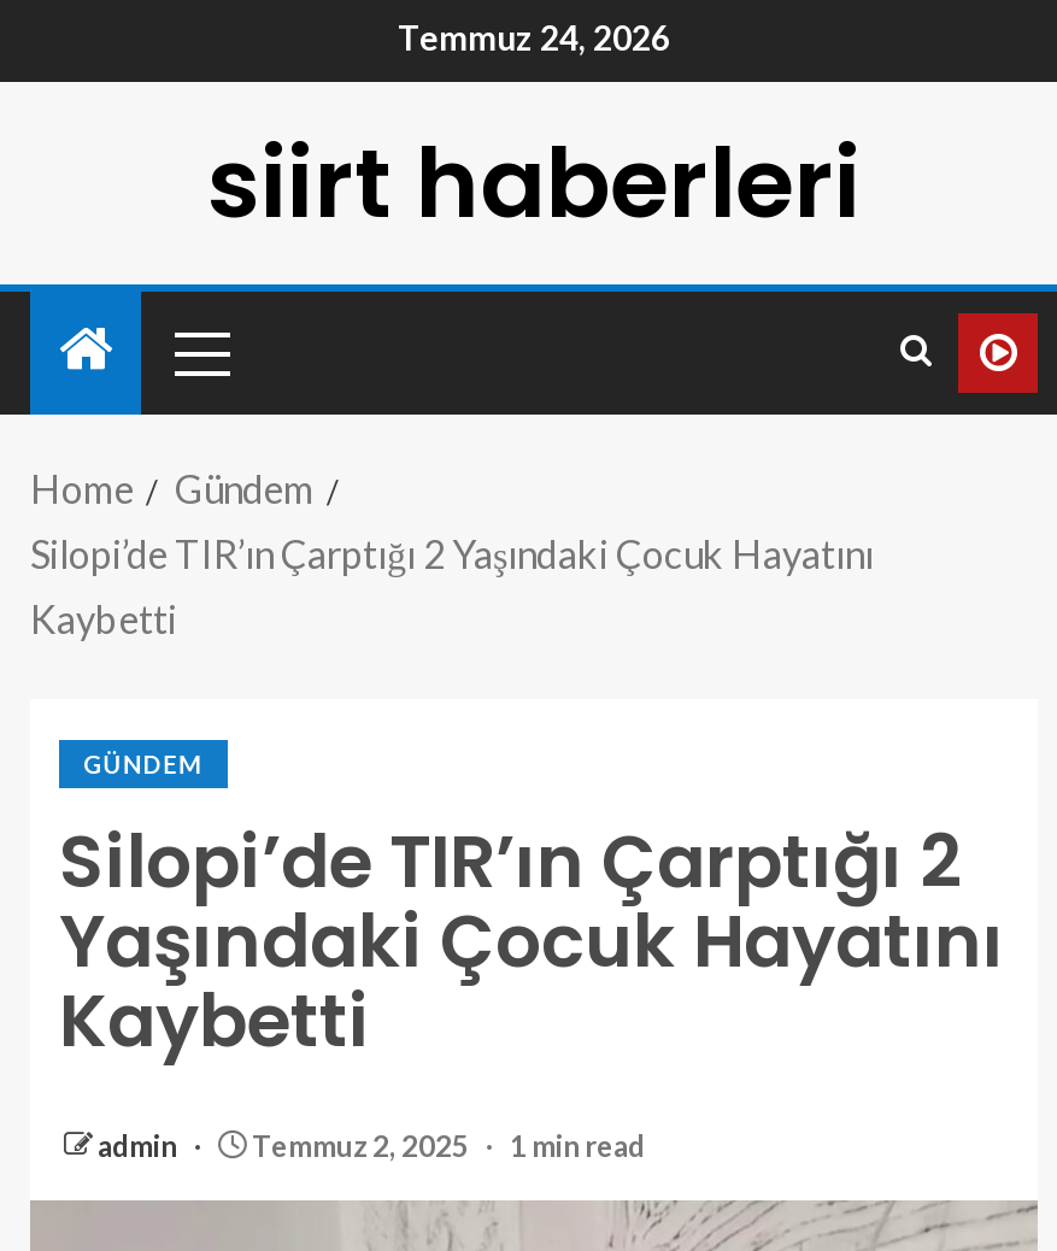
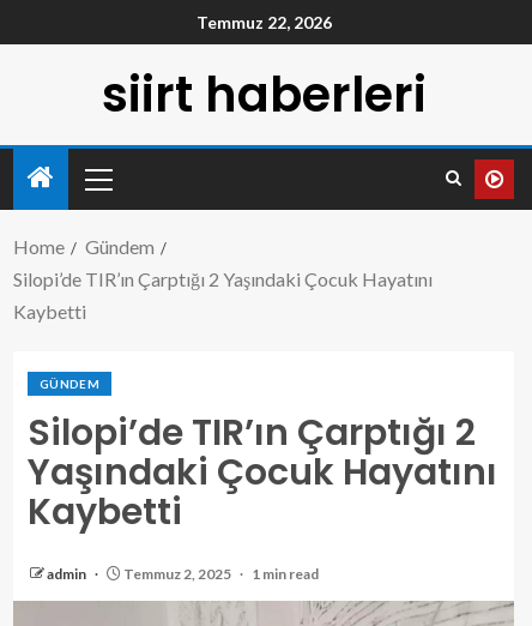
[398,17,670,58] Temmuz 24, 2026 -> [196,12,331,32] Temmuz 22, 2026

